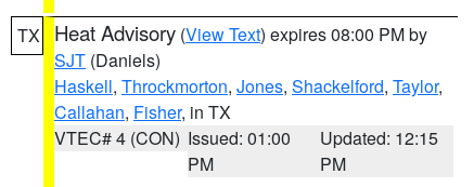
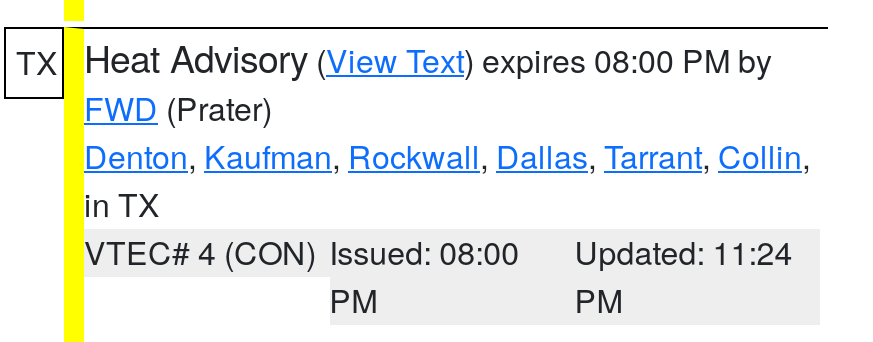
[54,48,443,150] SJT (Daniels) | Haskell, Throckmorton, Jones, Shackelford, Taylor, | Callahan, Fisher, in TX | VTEC# 4 (CON) Issued: 01:00 -> [84,85,810,275] FWD (Prater) | Denton, Kaufman, Rockwall, Dallas, Tarrant, Collin, | in TX | VTEC# 4 (CON) Issued: 08:00
[320,125,438,150] Updated: 12:15 -> [574,229,792,275] Updated: 11:24

